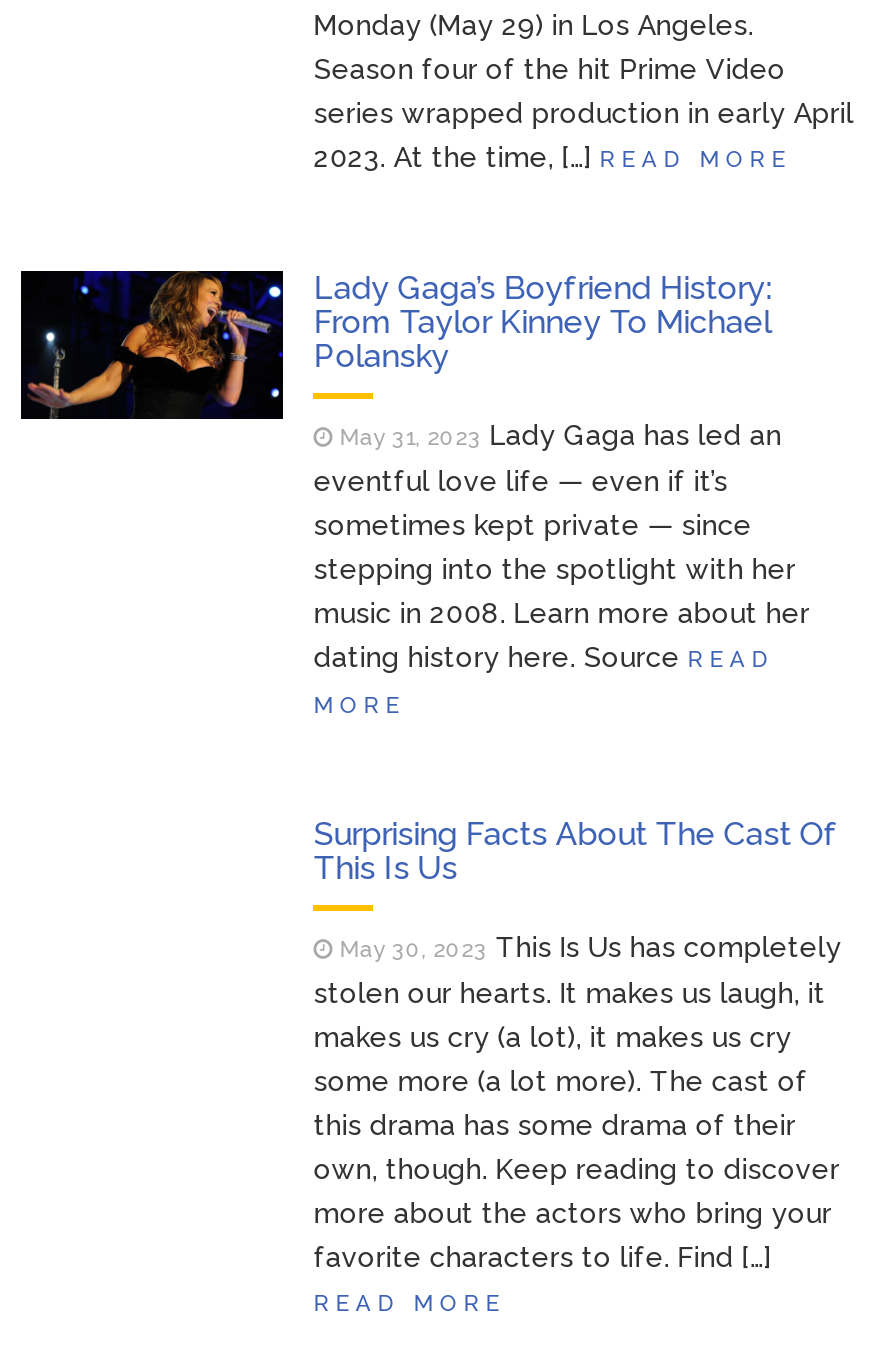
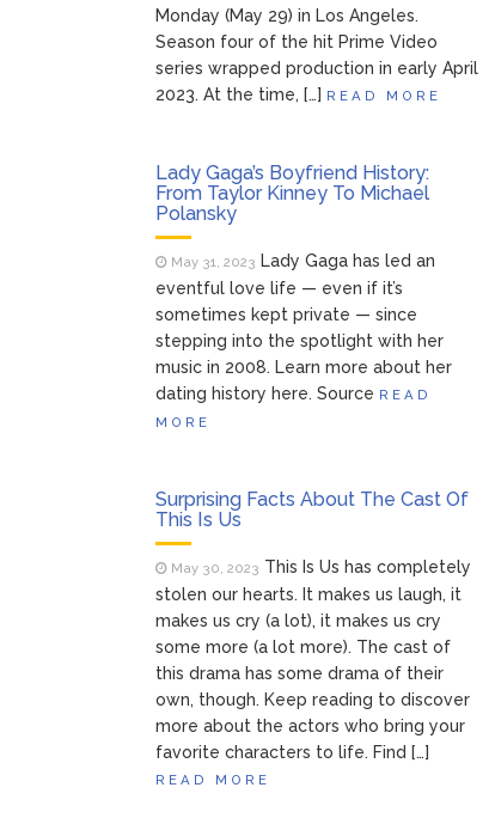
[19,269,285,421] [image] -> none

